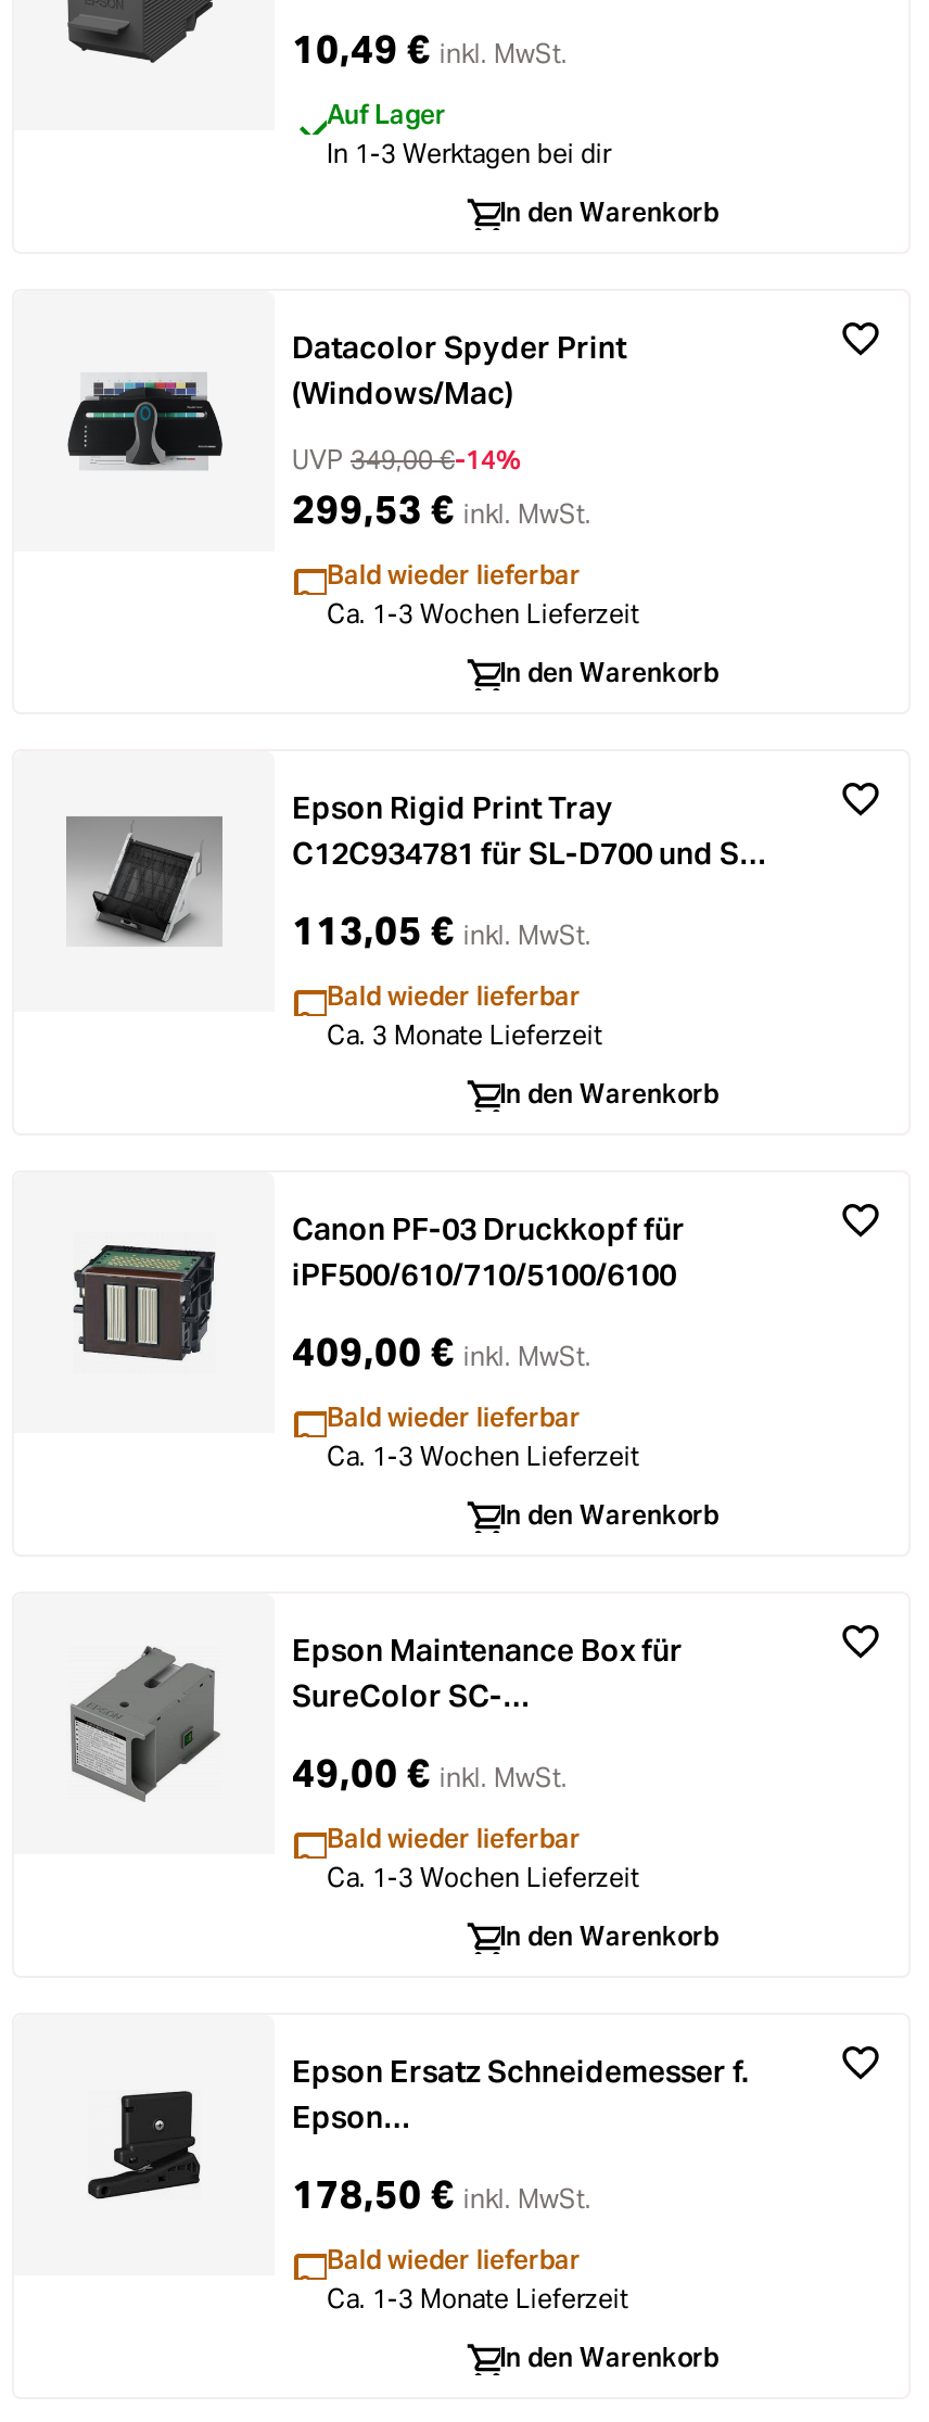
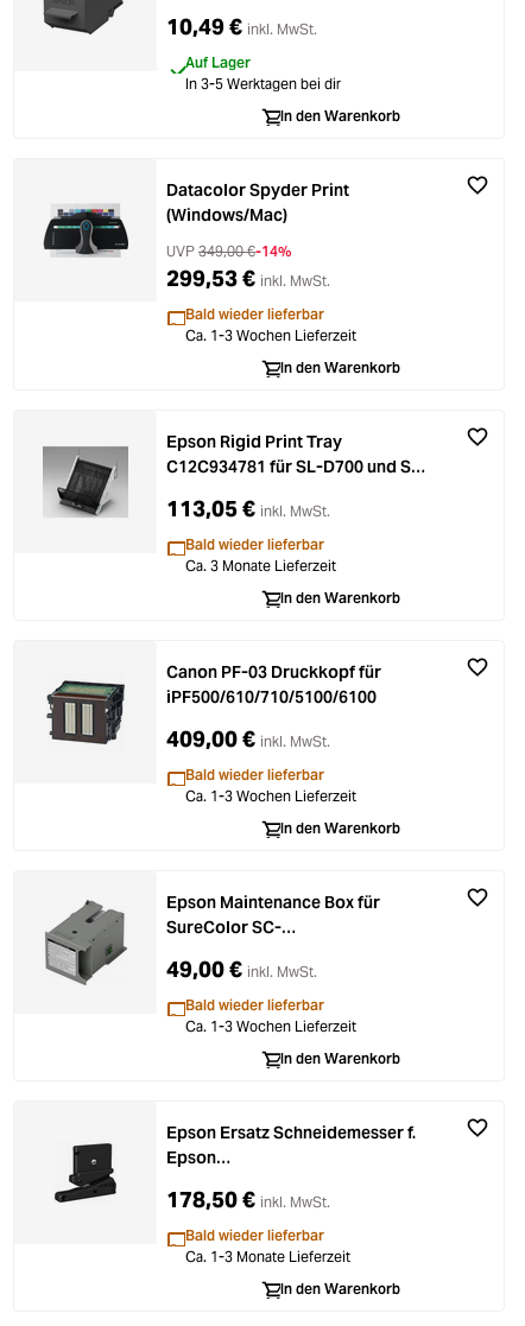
[327,137,611,169] In 1-3 Werktagen bei dir -> [185,75,341,93] In 3-5 Werktagen bei dir

